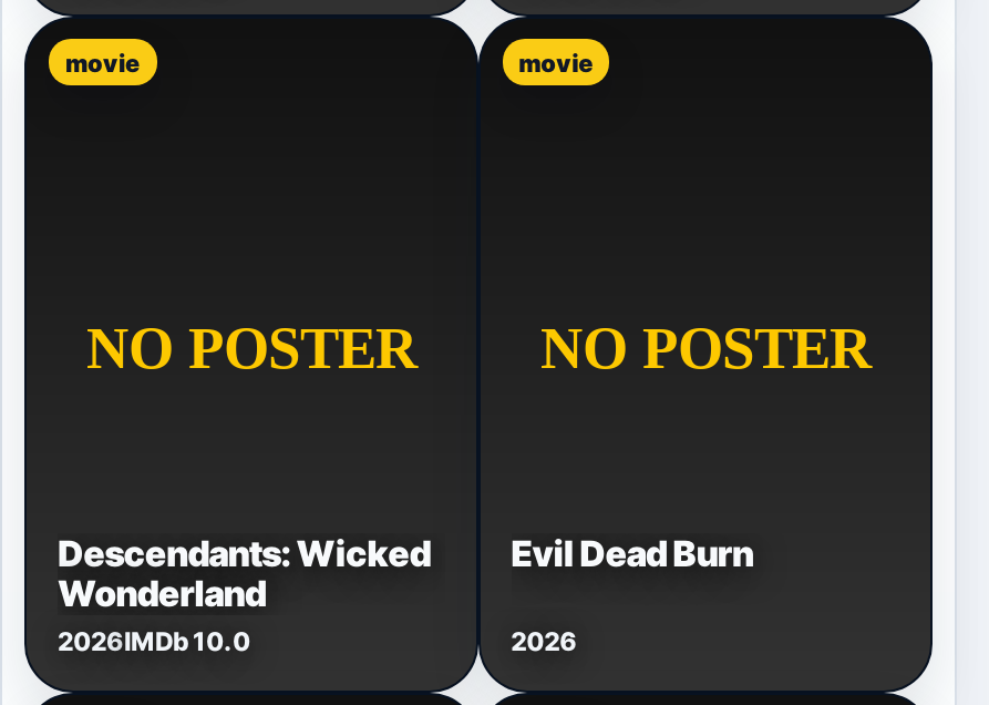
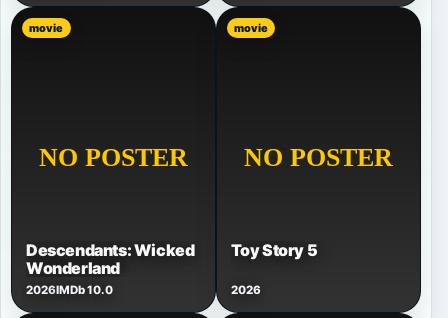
[511,531,753,576] Evil Dead Burn -> [231,240,317,260] Toy Story 5

